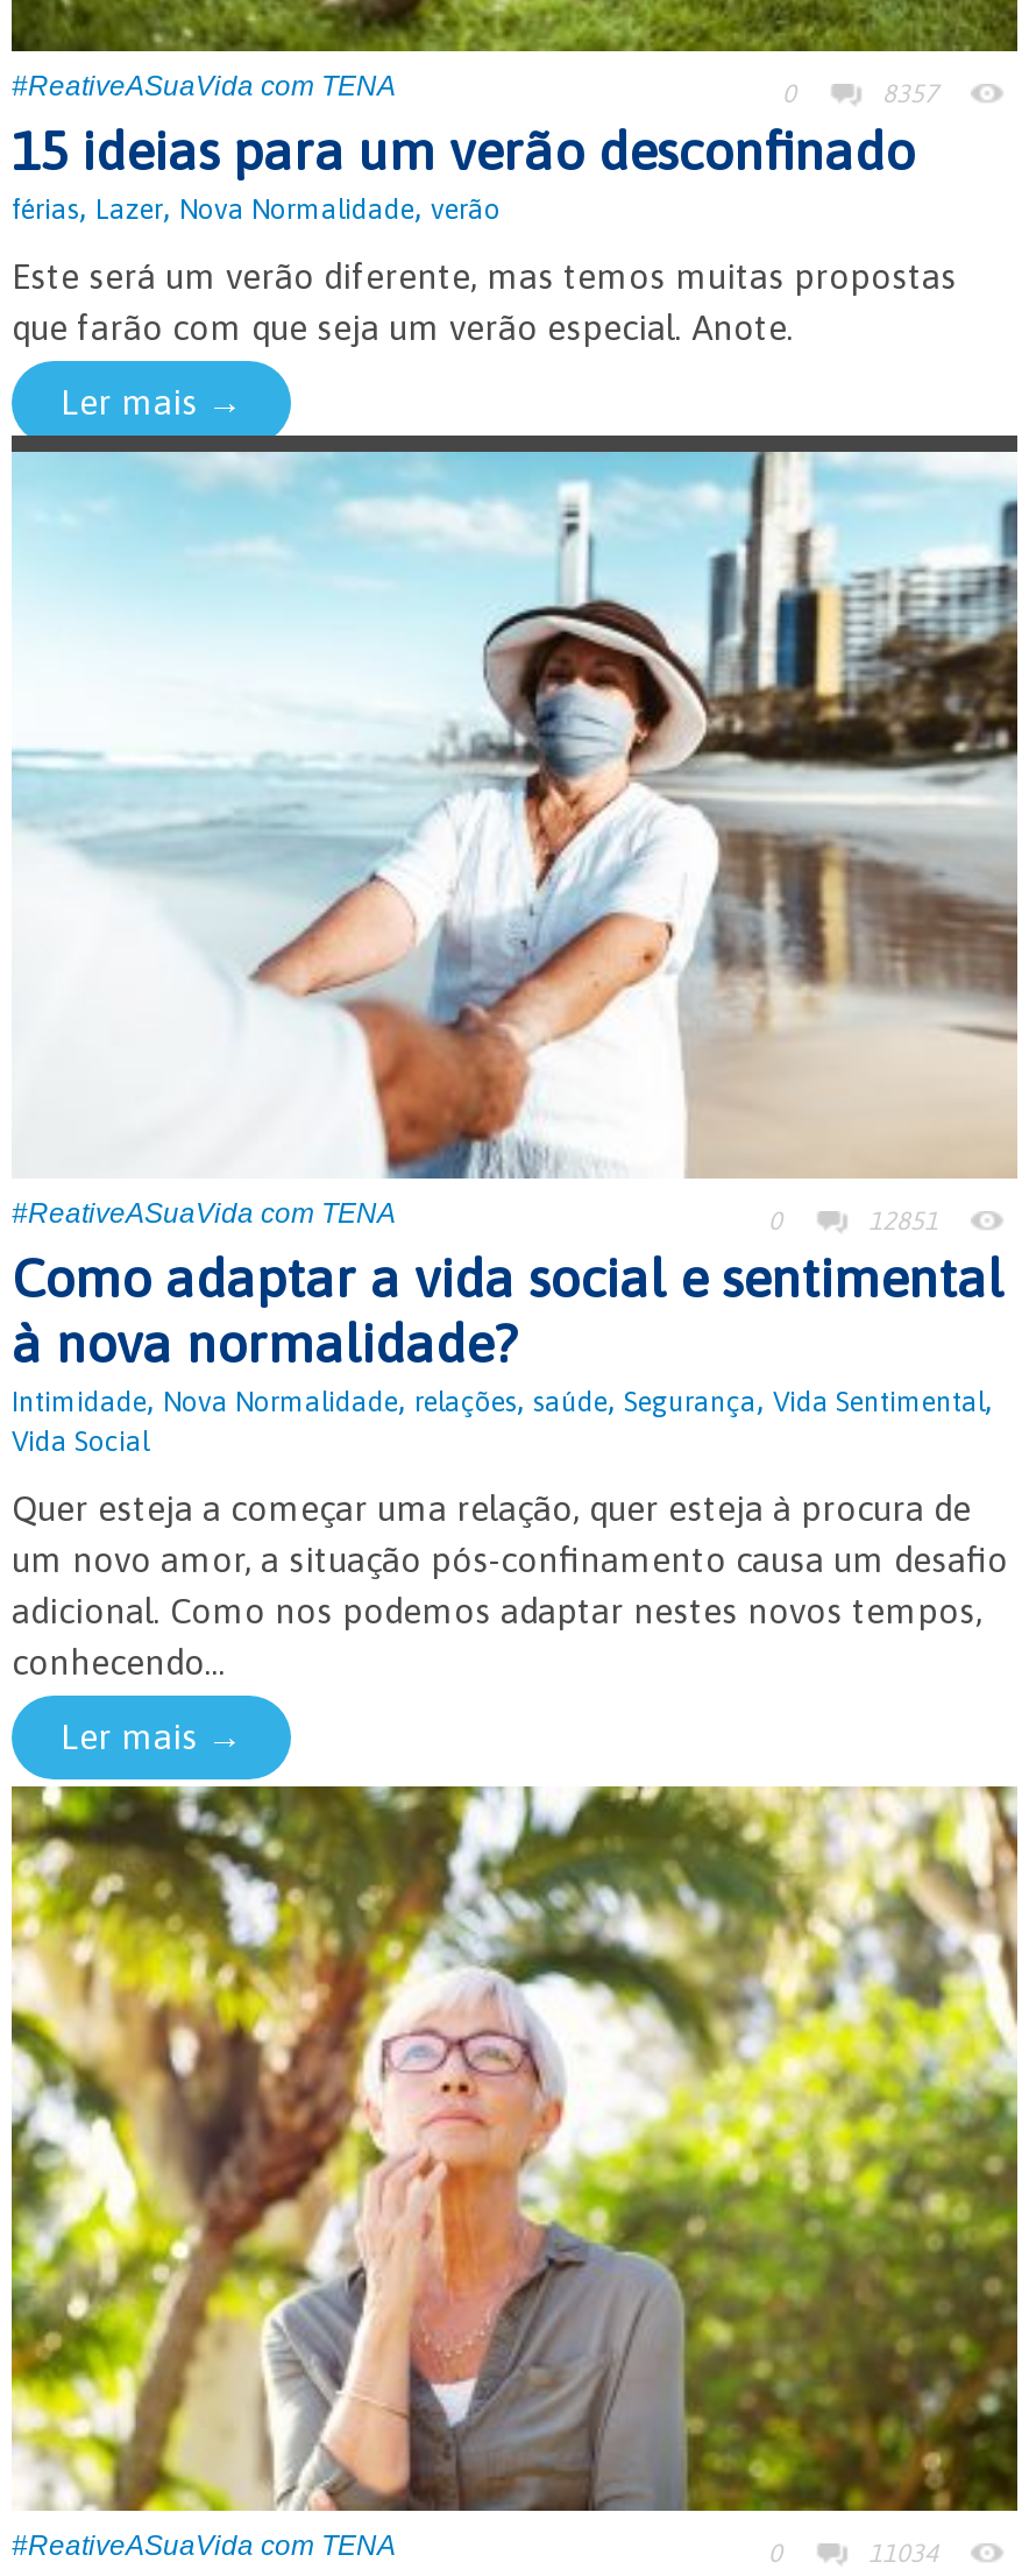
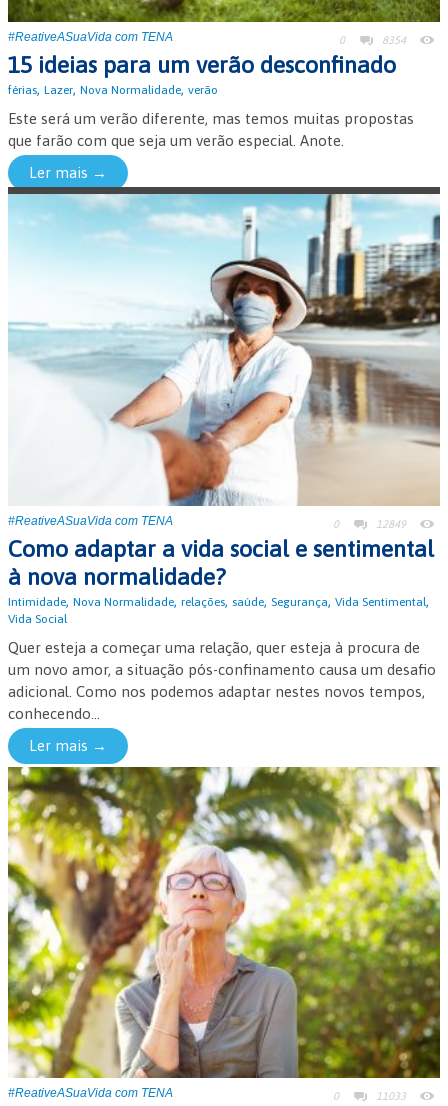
[882,80,938,108] 8357 -> [382,34,406,46] 8354
[868,1206,938,1234] 12851 -> [376,518,406,530] 12849
[868,2539,938,2567] 11034 -> [376,1090,406,1102] 11033

